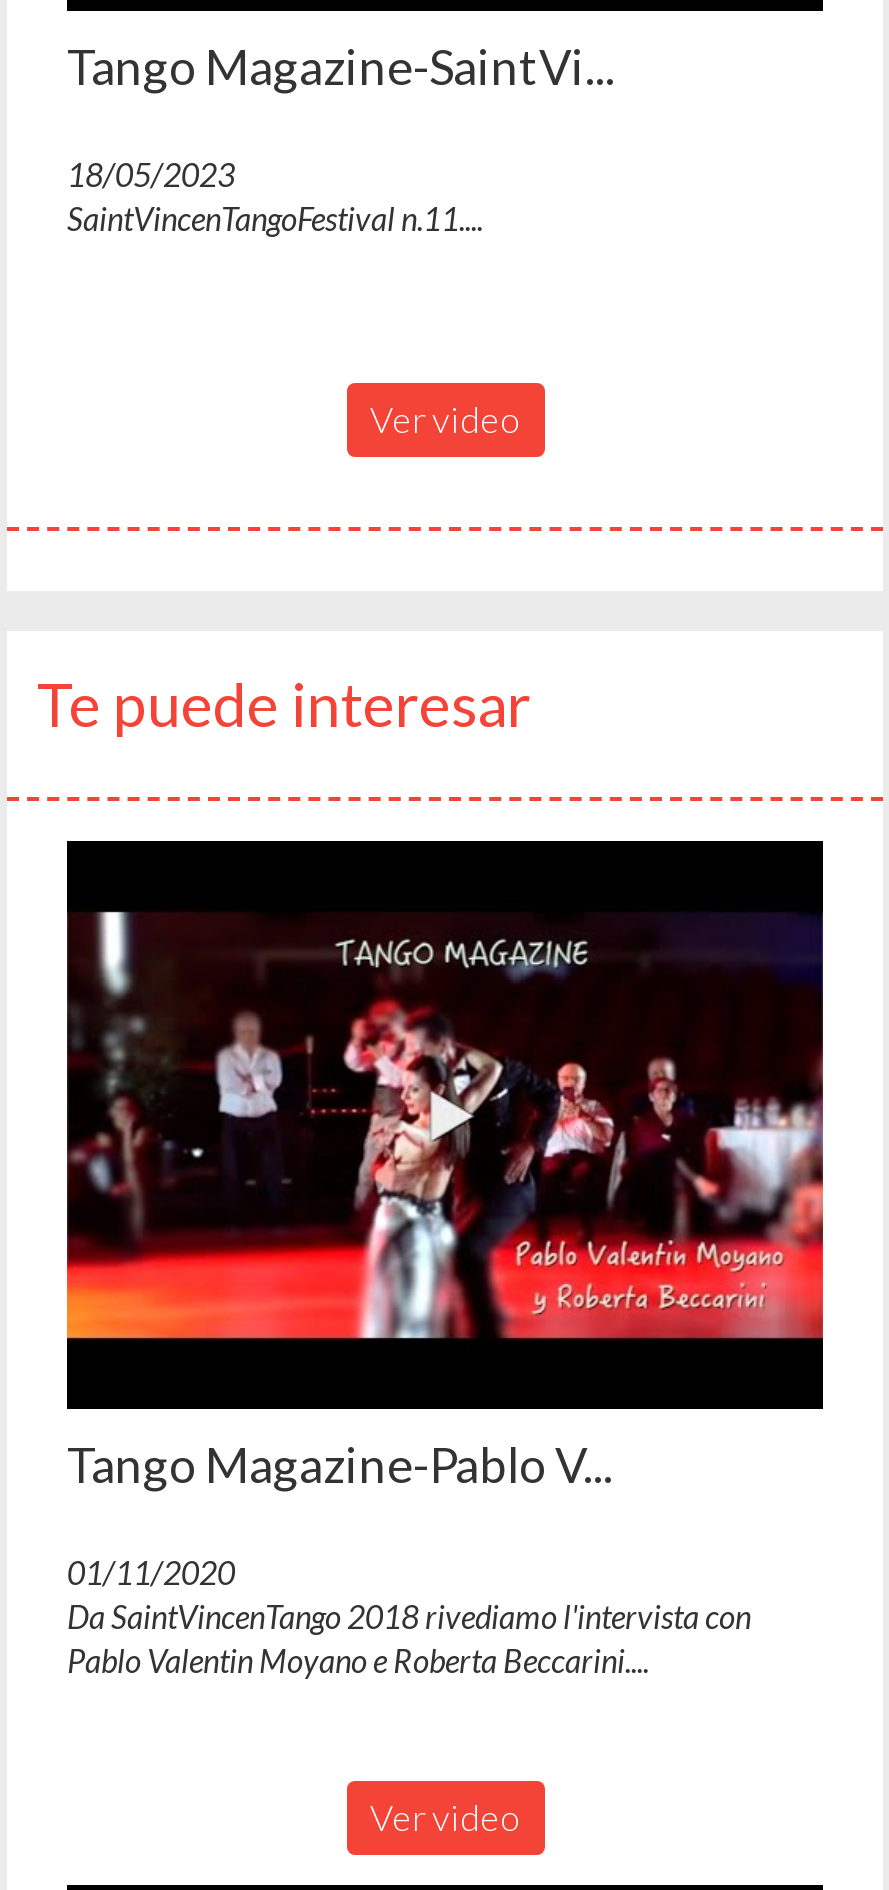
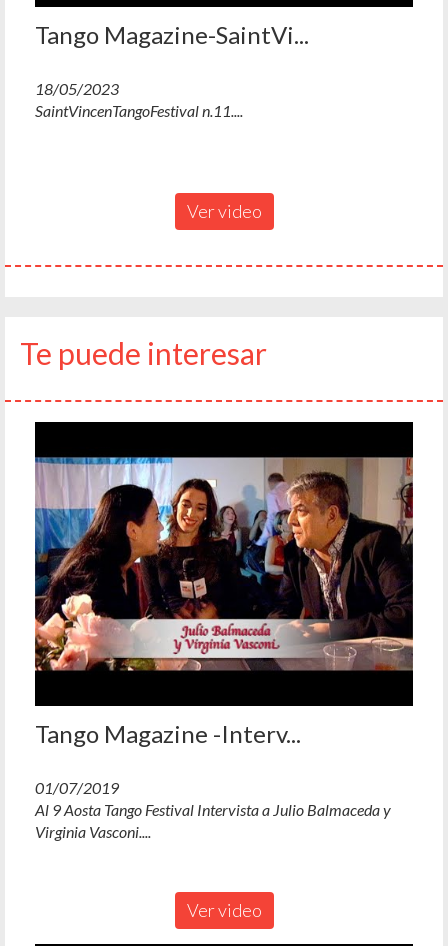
[65,911,825,1341] [image] -> [34,456,414,671] [image]
[67,1435,613,1493] Tango Magazine-Pablo V... -> [35,719,301,748] Tango Magazine -Interv...
[67,1553,751,1679] 01/11/2020 | Da SaintVincenTango 2018 rivediamo l'intervista con | Pablo Valentin Moyano e Roberta Beccarini.... -> [35,778,391,841] 01/07/2019 | Al 9 Aosta Tango Festival Intervista a Julio Balmaceda y | Virginia Vasconi....

